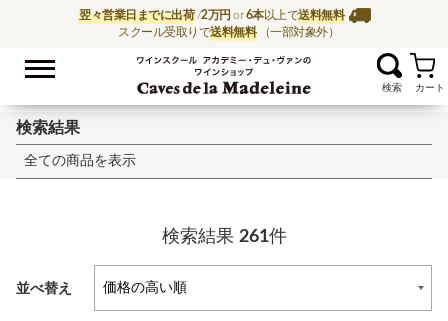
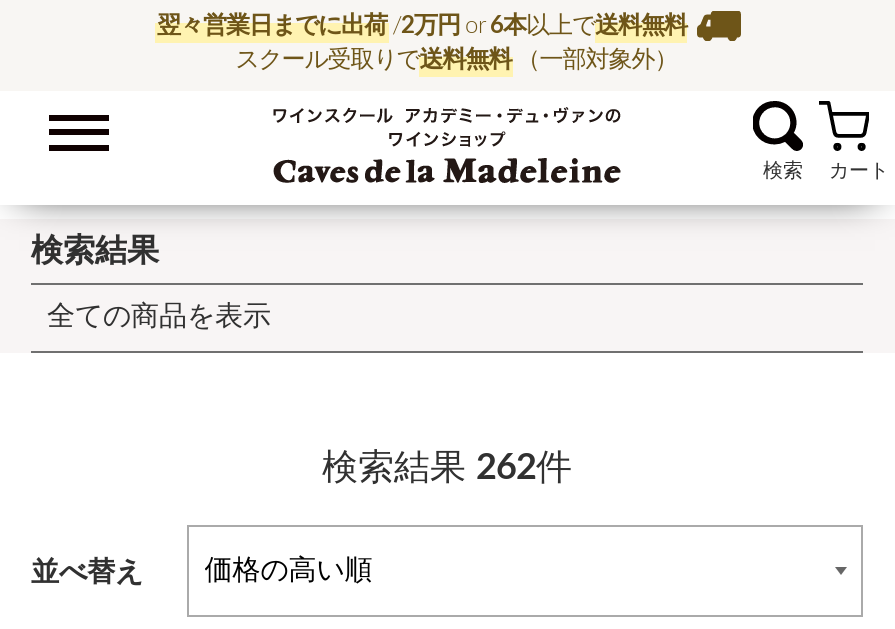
[161,228,286,246] 検索結果261件 -> [322,451,572,487] 検索結果262件

